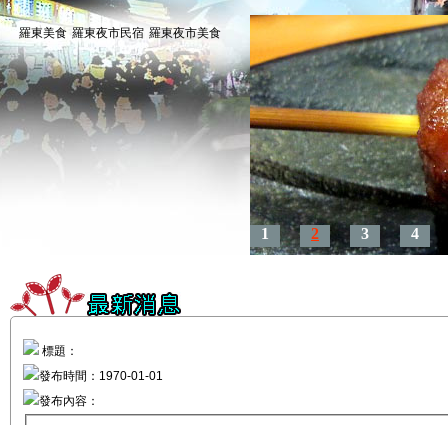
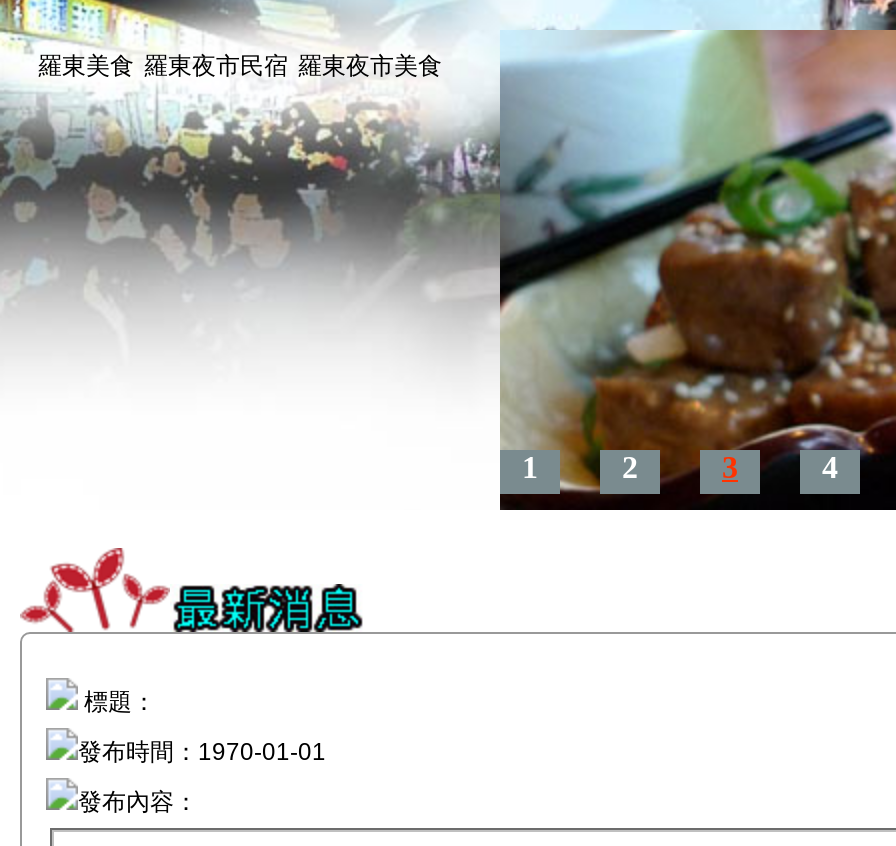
[249,14,445,256] [image] -> [498,28,890,512] [image]

